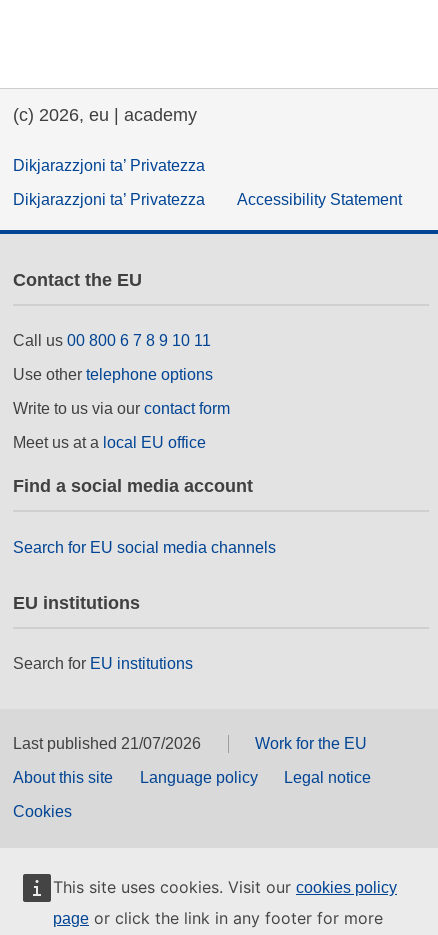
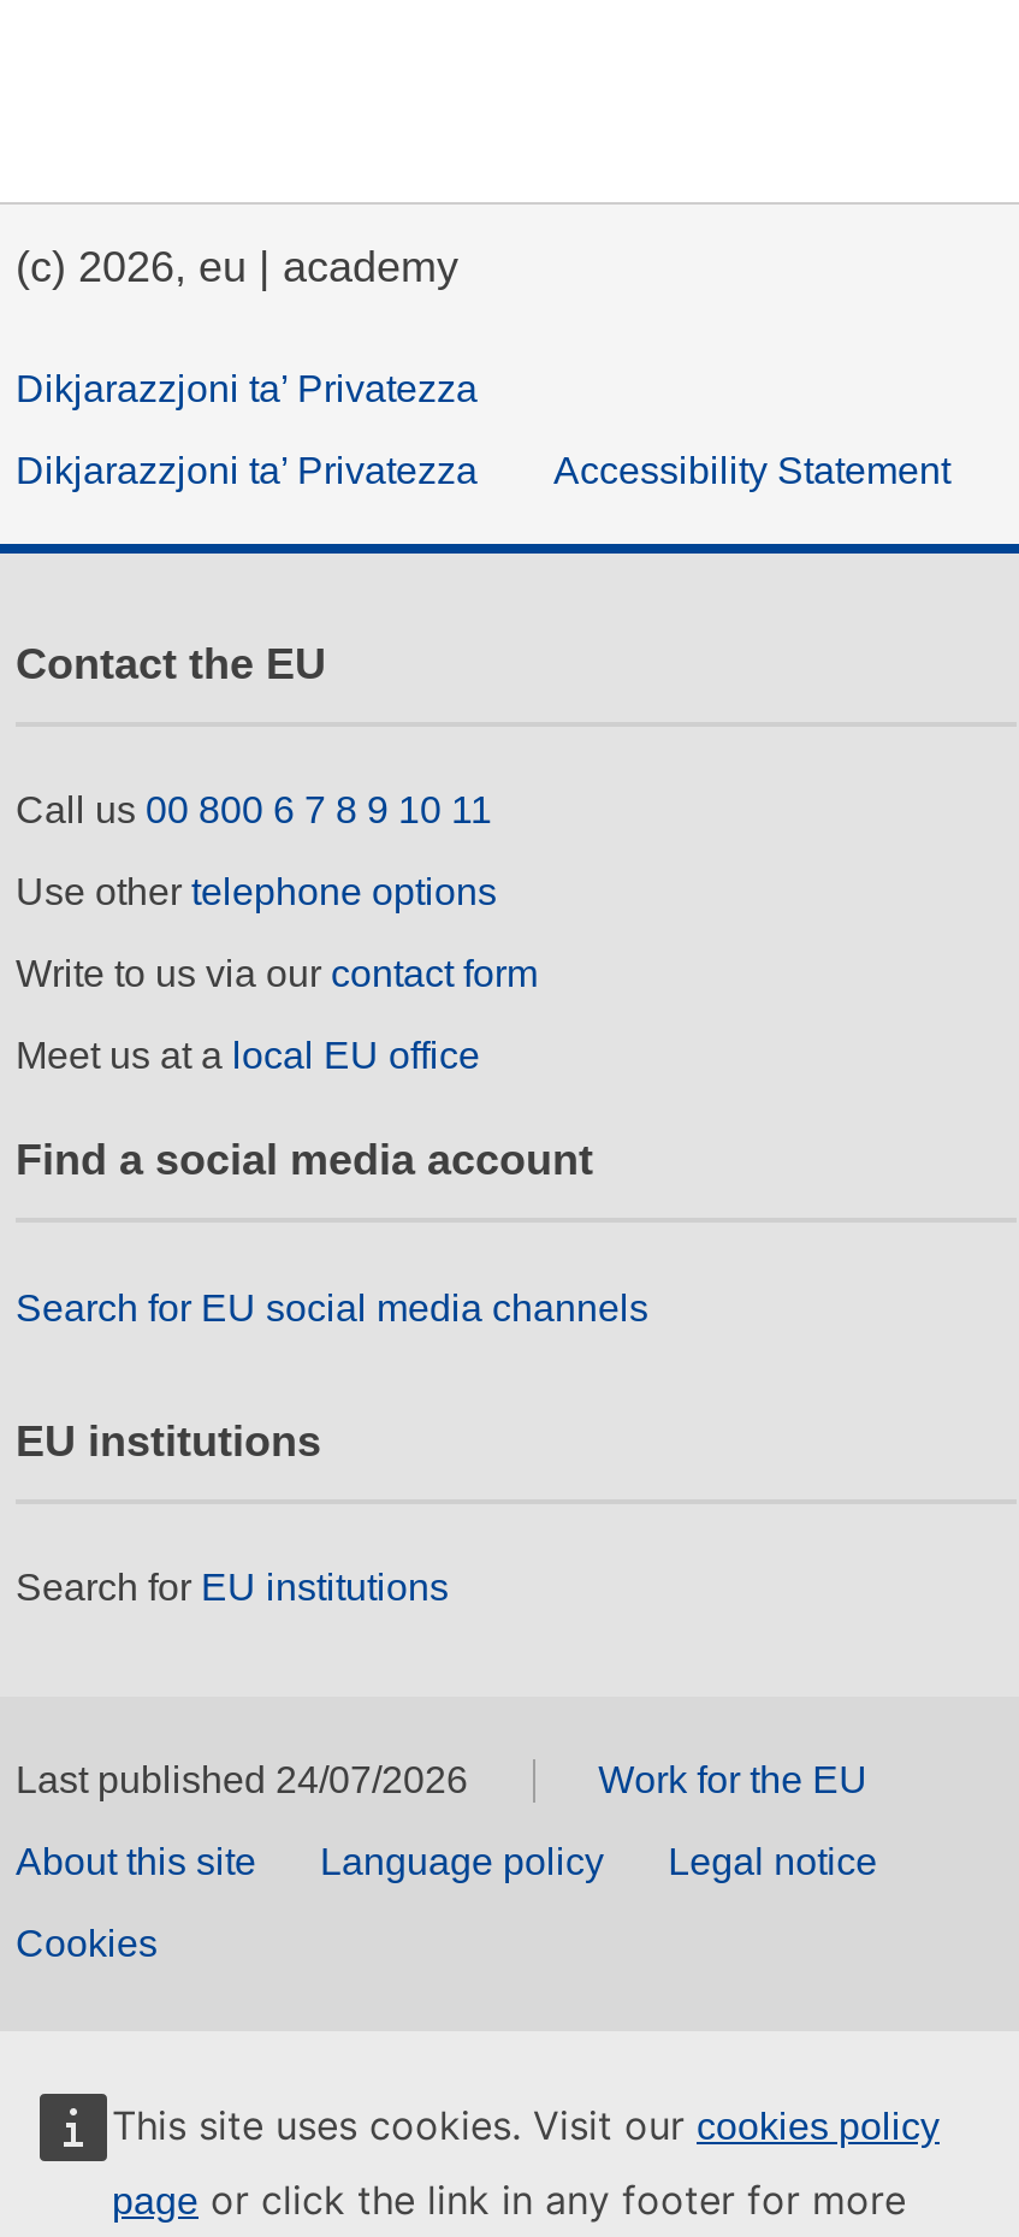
[13,735,201,752] Last published 21/07/2026 -> [16,1760,468,1801] Last published 24/07/2026

